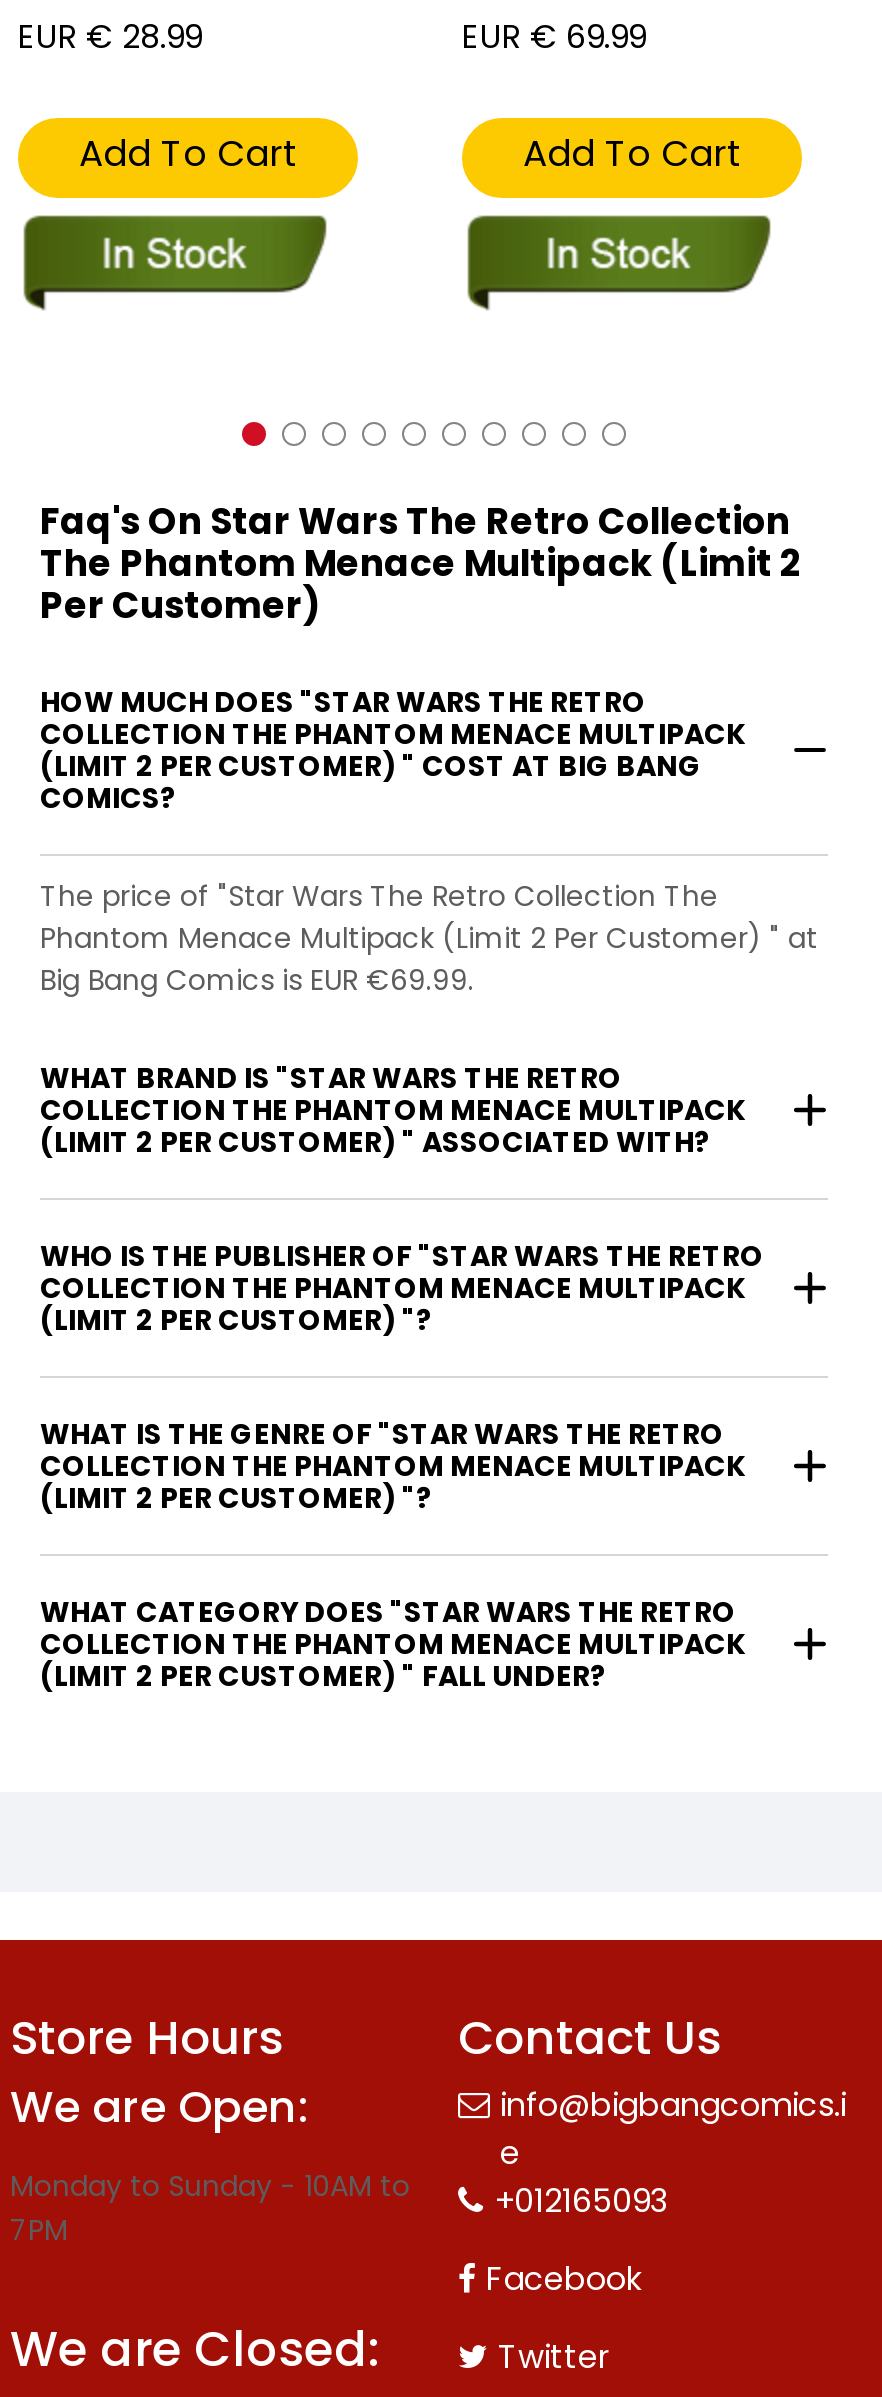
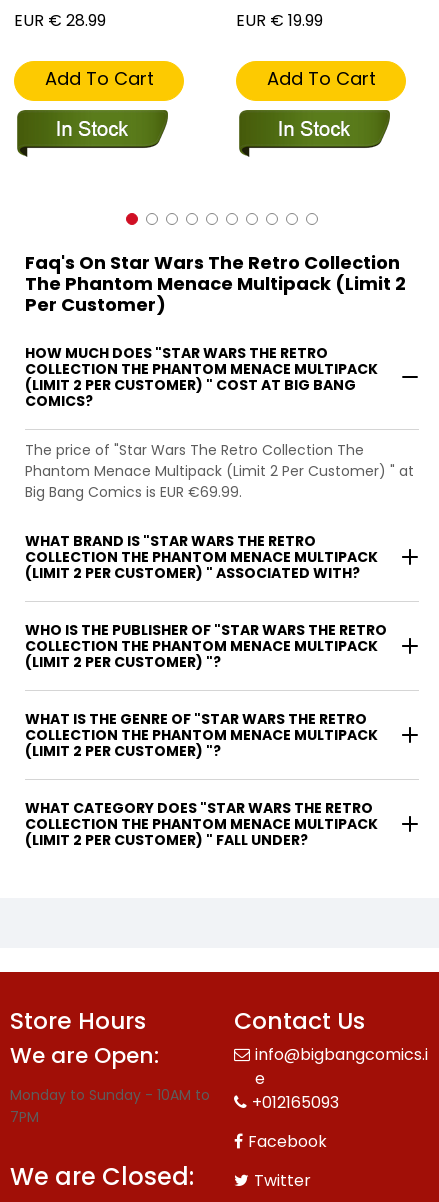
[462,14,646,60] EUR € 69.99 -> [236,9,323,32] EUR € 19.99

